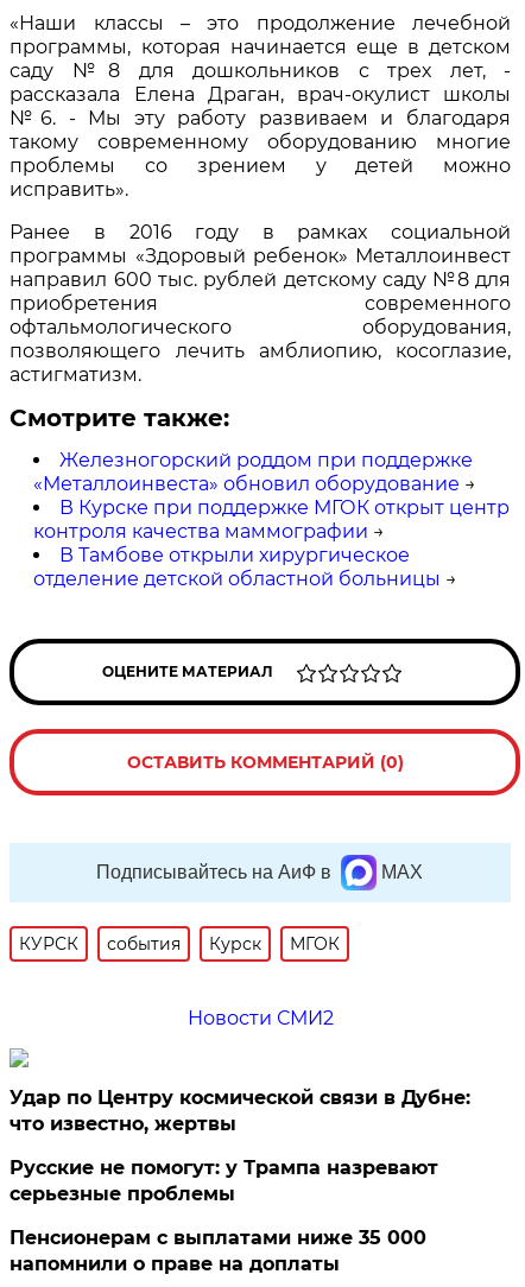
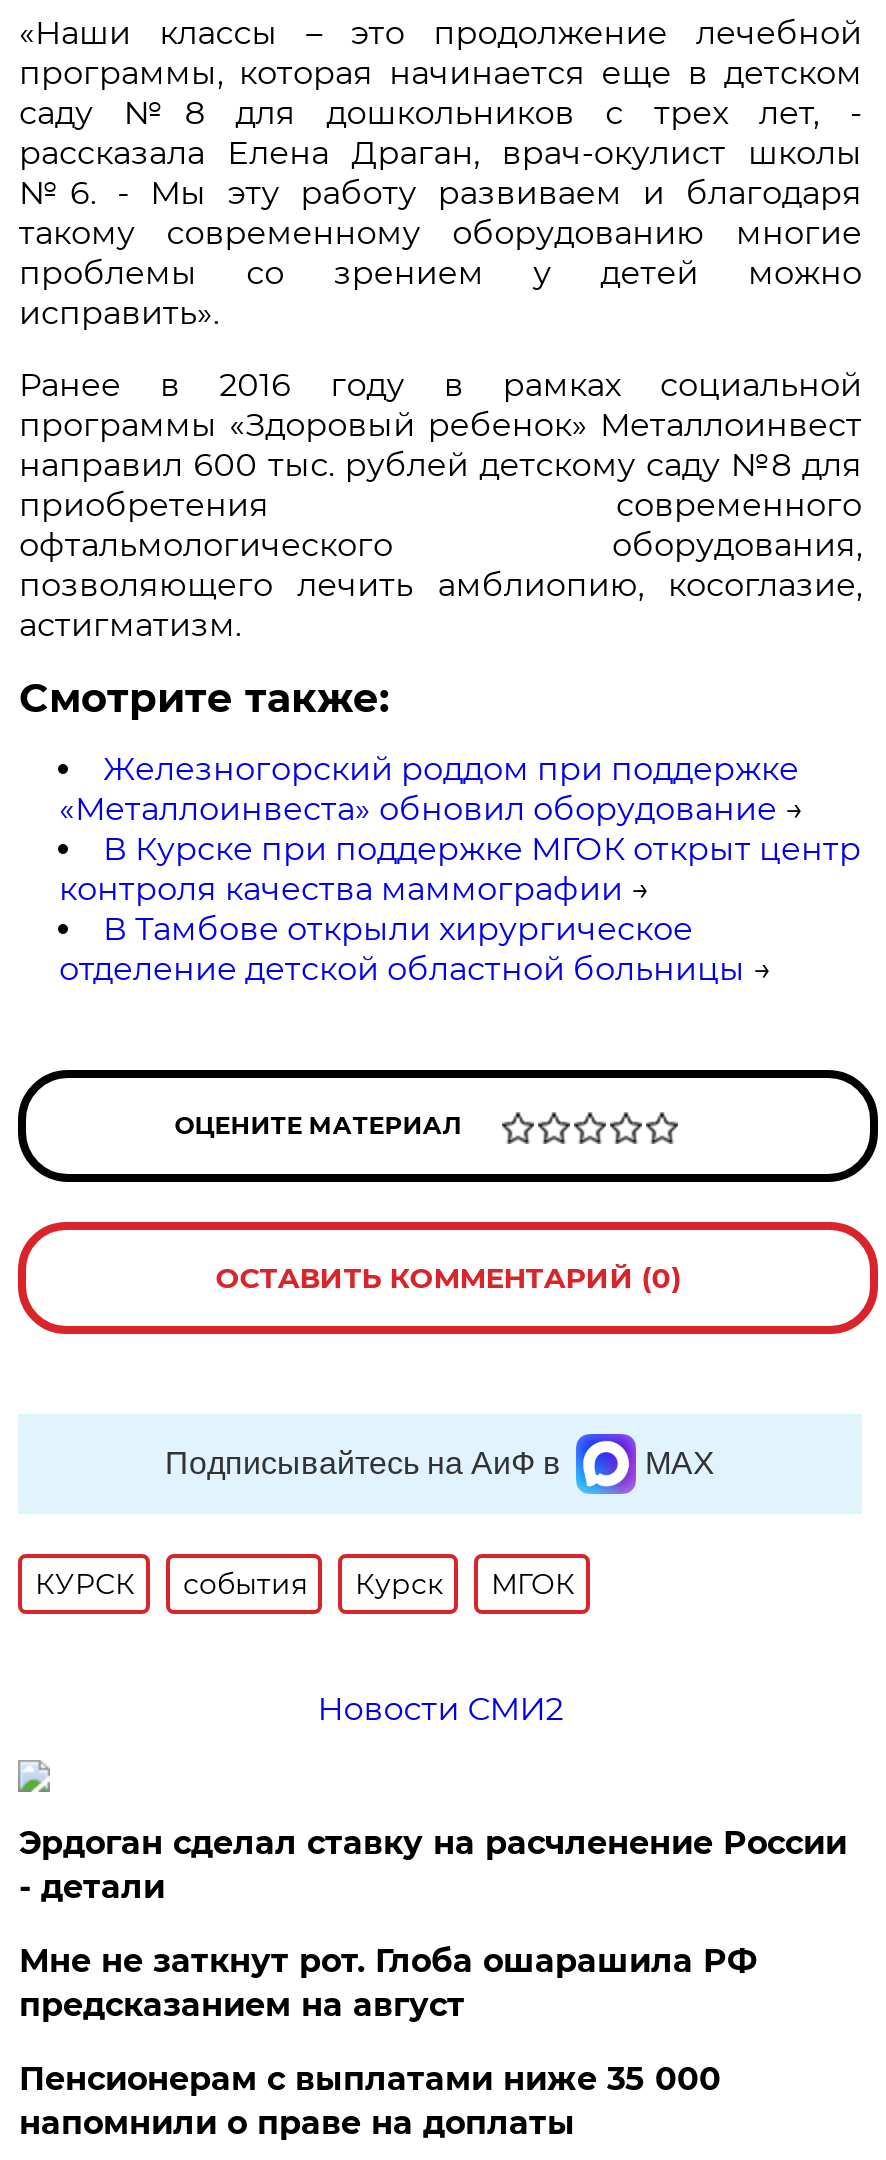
[10,1086,471,1135] Удар по Центру космической связи в Дубне: | что известно, жертвы -> [19,1824,847,1906] Эрдоган сделал ставку на расчленение России | - детали
[10,1156,439,1205] Русские не помогут: у Трампа назревают | серьезные проблемы -> [19,1942,757,2024] Мне не заткнут рот. Глоба ошарашила РФ | предсказанием на август

